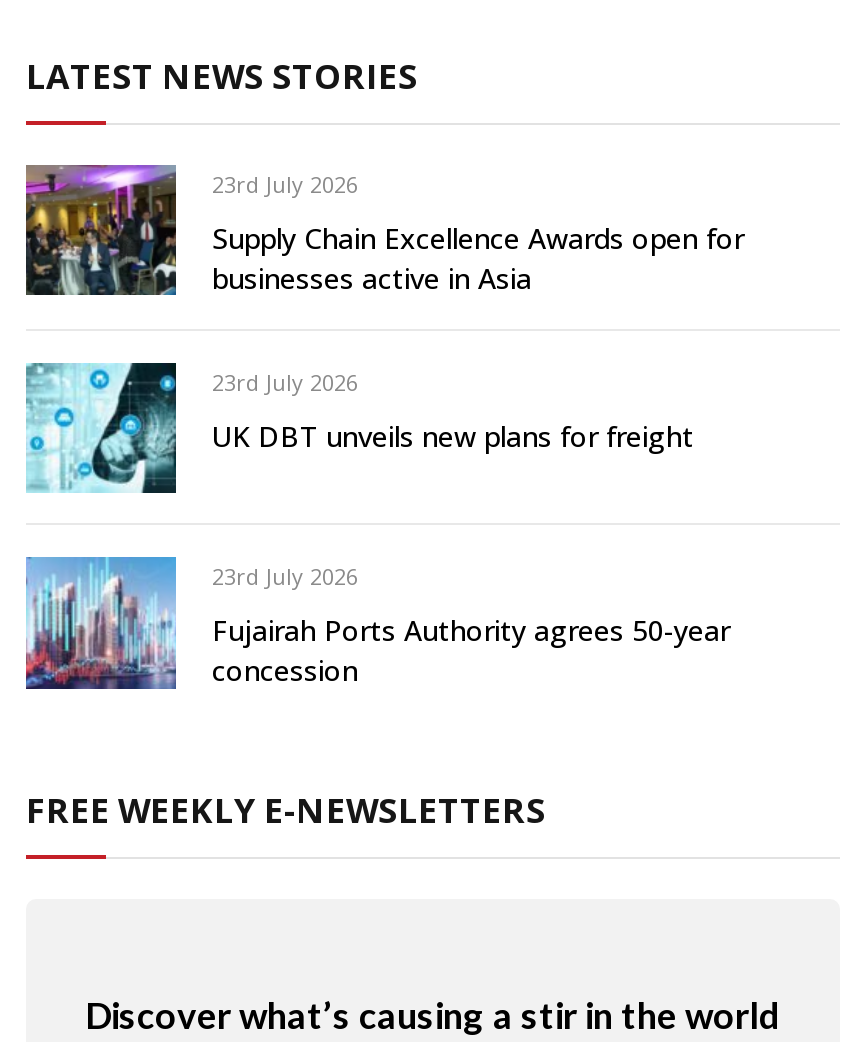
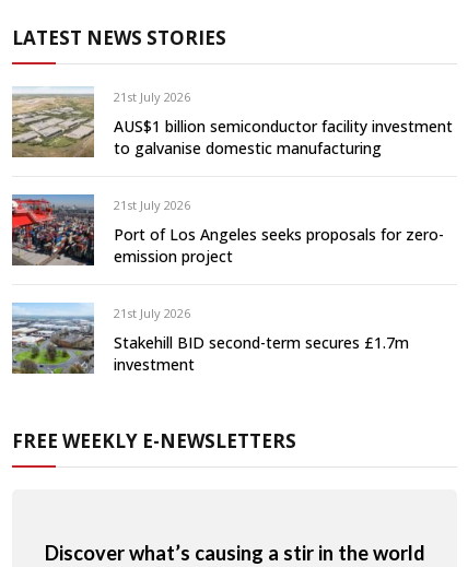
[24,163,358,297] [image] | 23rd July 2026 -> [11,86,190,158] [image] | 21st July 2026
[212,219,744,297] Supply Chain Excellence Awards open for | businesses active in Asia -> [114,116,453,158] AUS$1 billion semiconductor facility investment | to galvanise domestic manufacturing
[24,361,358,495] [image] | 23rd July 2026 -> [11,193,190,267] [image] | 21st July 2026
[212,417,694,455] UK DBT unveils new plans for freight -> [114,224,444,267] Port of Los Angeles seeks proposals for zero- | emission project
[24,557,358,691] [image] | 23rd July 2026 -> [11,303,190,375] [image] | 21st July 2026
[212,612,730,690] Fujairah Ports Authority agrees 50-year | concession -> [114,332,409,375] Stakehill BID second-term secures £1.7m | investment

